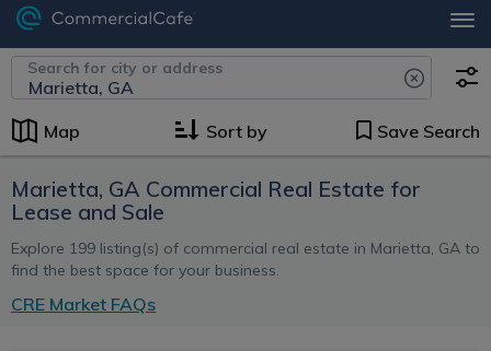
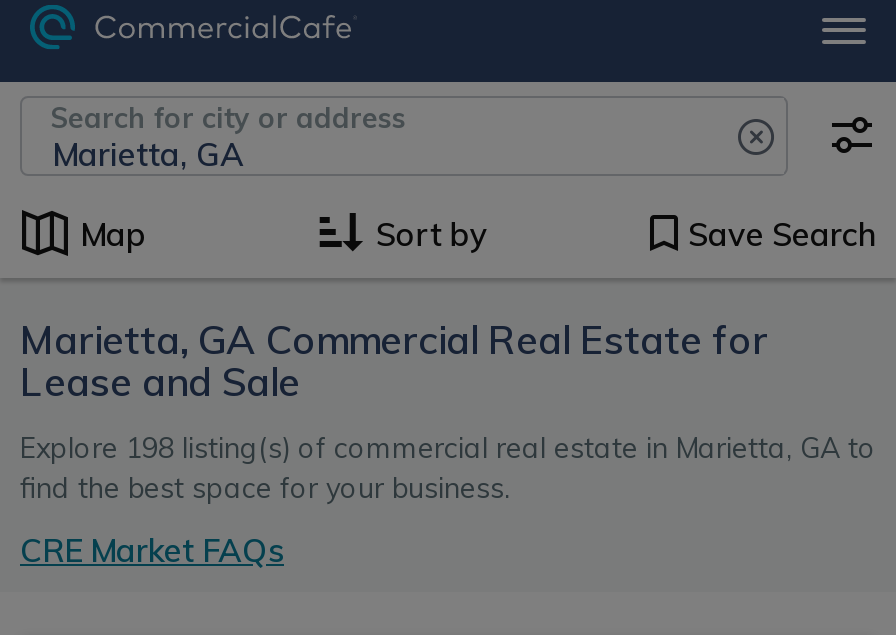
[11,238,480,258] Explore 199 listing(s) of commercial real estate in Marietta, GA to -> [20,430,876,466] Explore 198 listing(s) of commercial real estate in Marietta, GA to

